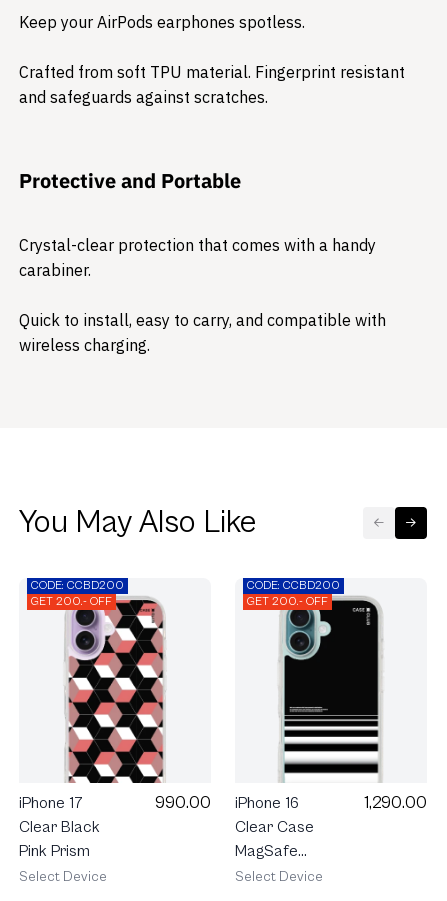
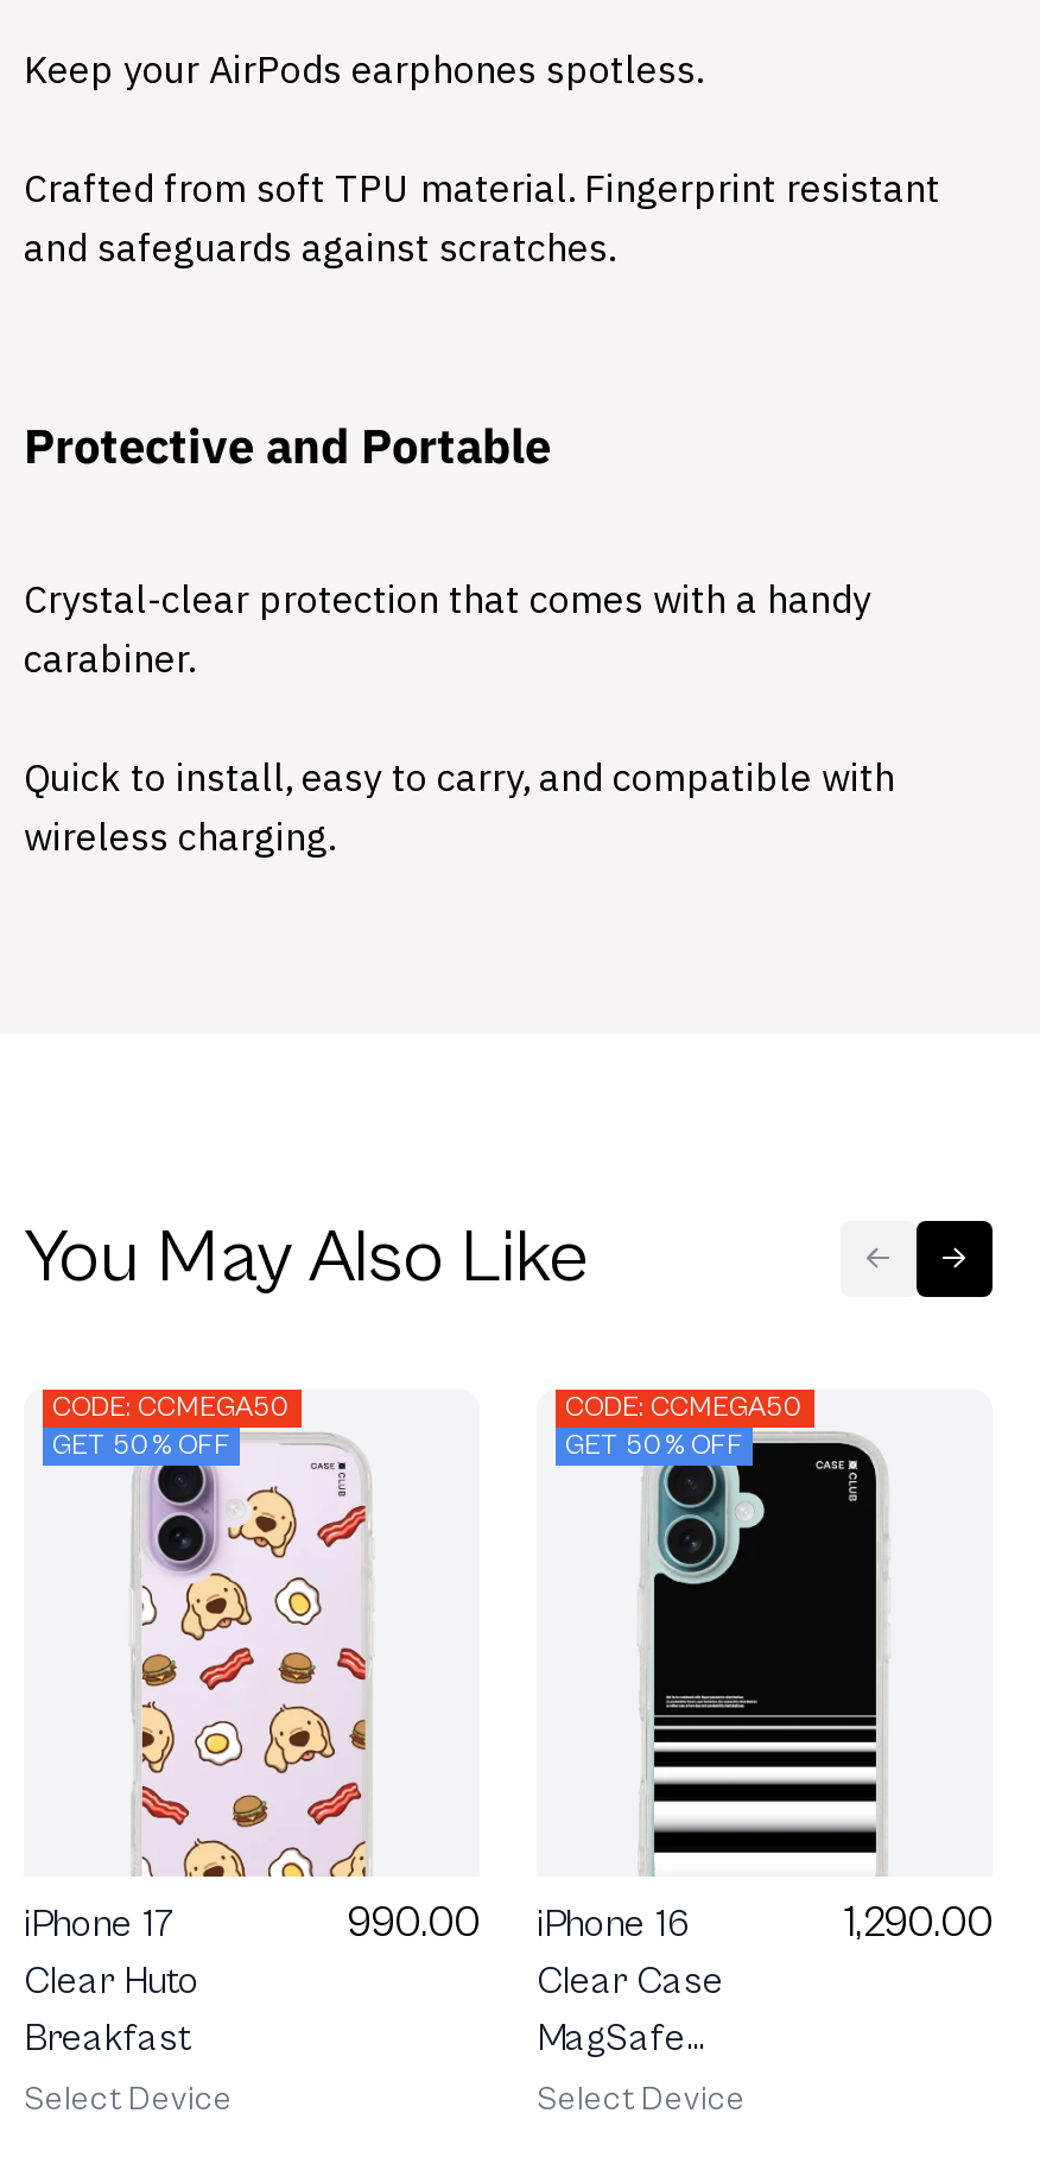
[31,579,124,592] CODE: CCBD200 -> [52,1392,292,1422] CODE: CCMEGA50
[247,579,340,592] CODE: CCBD200 -> [565,1392,805,1422] CODE: CCMEGA50
[31,595,164,784] [image] | GET 200.- OFF -> [52,1430,368,1879] [image] | GET 50% OFF
[247,595,328,608] GET 200.- OFF -> [565,1430,743,1460] GET 50% OFF
[19,818,100,860] Clear Black | Pink Prism -> [24,1959,199,2059] Clear Huto | Breakfast

